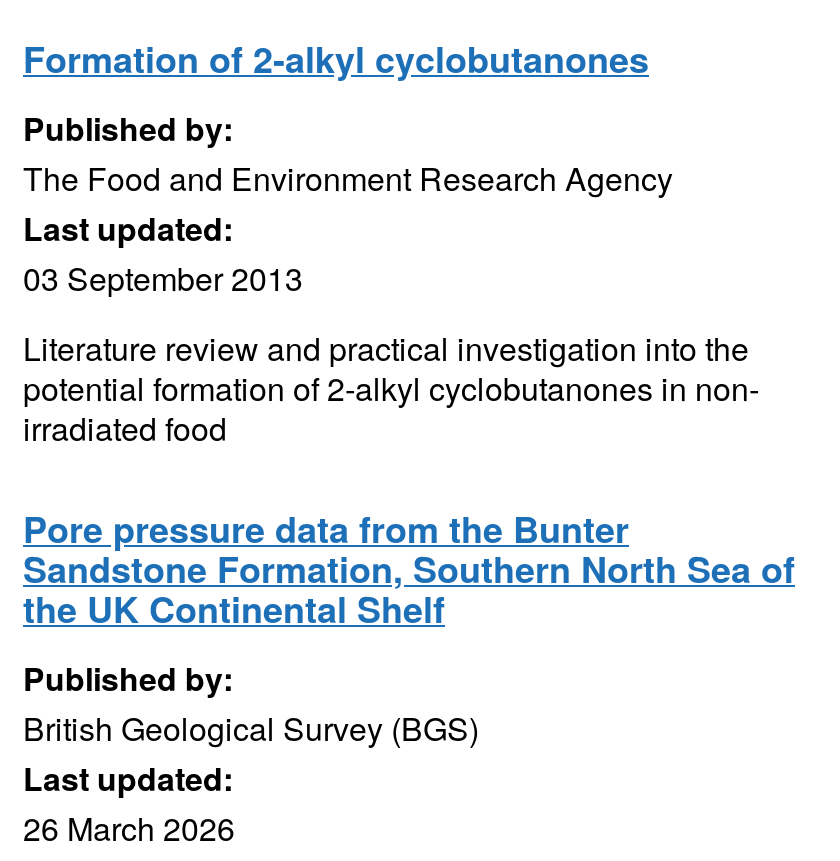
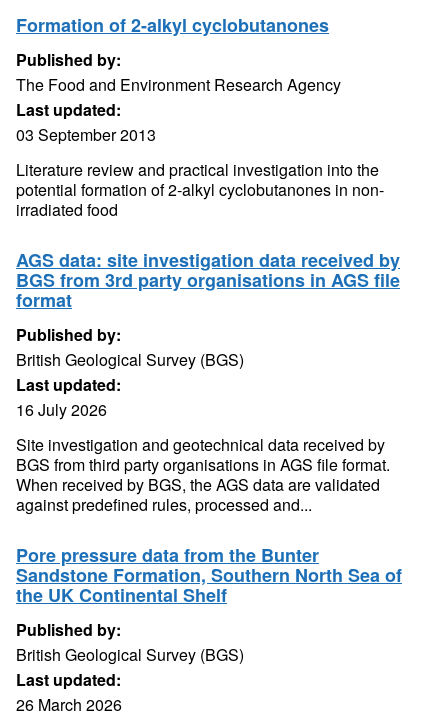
none -> [16,247,400,516] AGS data: site investigation data received by | BGS from 3rd party organisations in AGS file | format | Published by: | British Geological Survey (BGS) | Last updated: | 16 July 2026 | Site investigation and geotechnical data received by | BGS from third party organisations in AGS file format. | When received by BGS, the AGS data are validated | against predefined rules, processed and...

